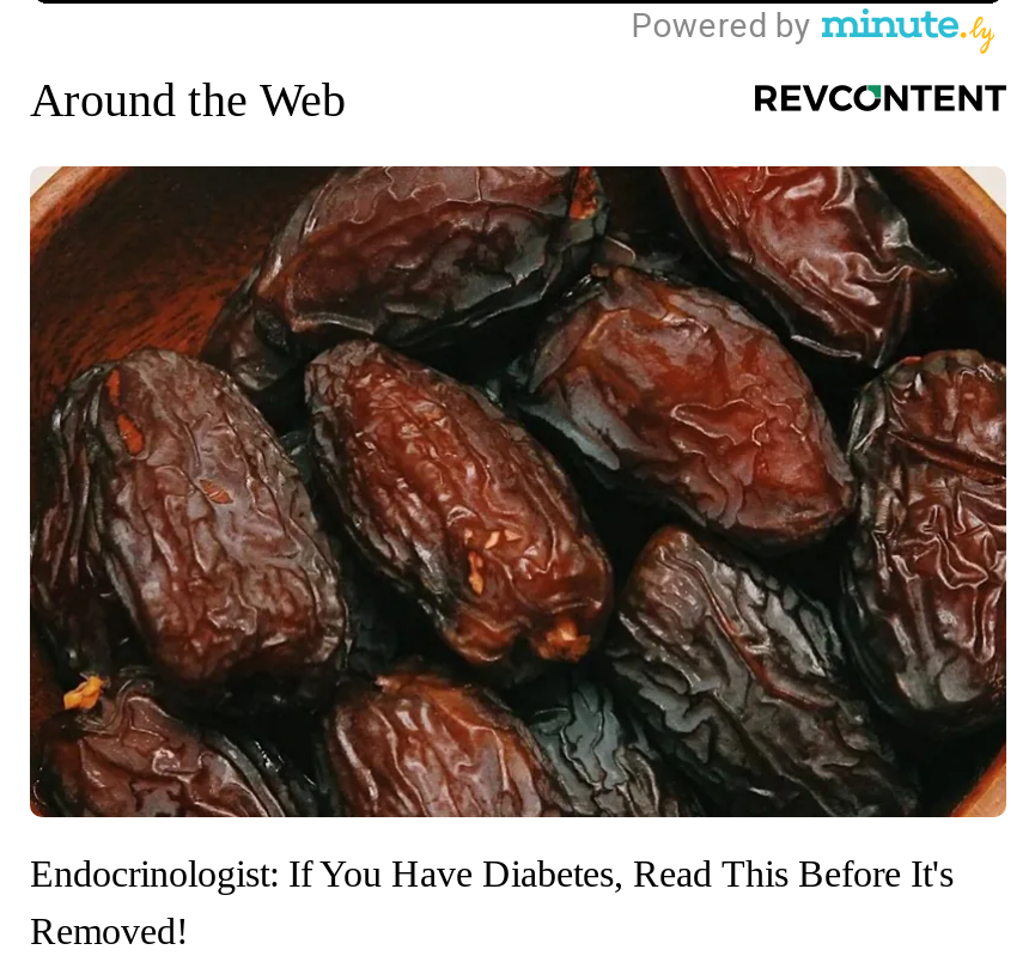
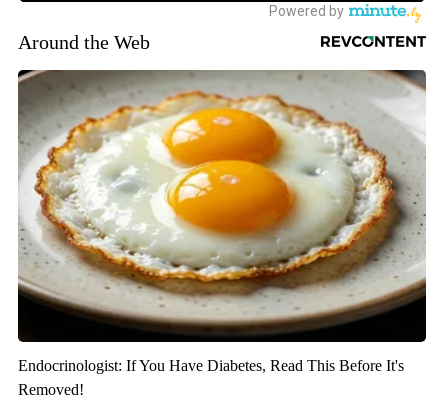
[28,165,1009,821] [image] -> [17,69,427,343] [image]

